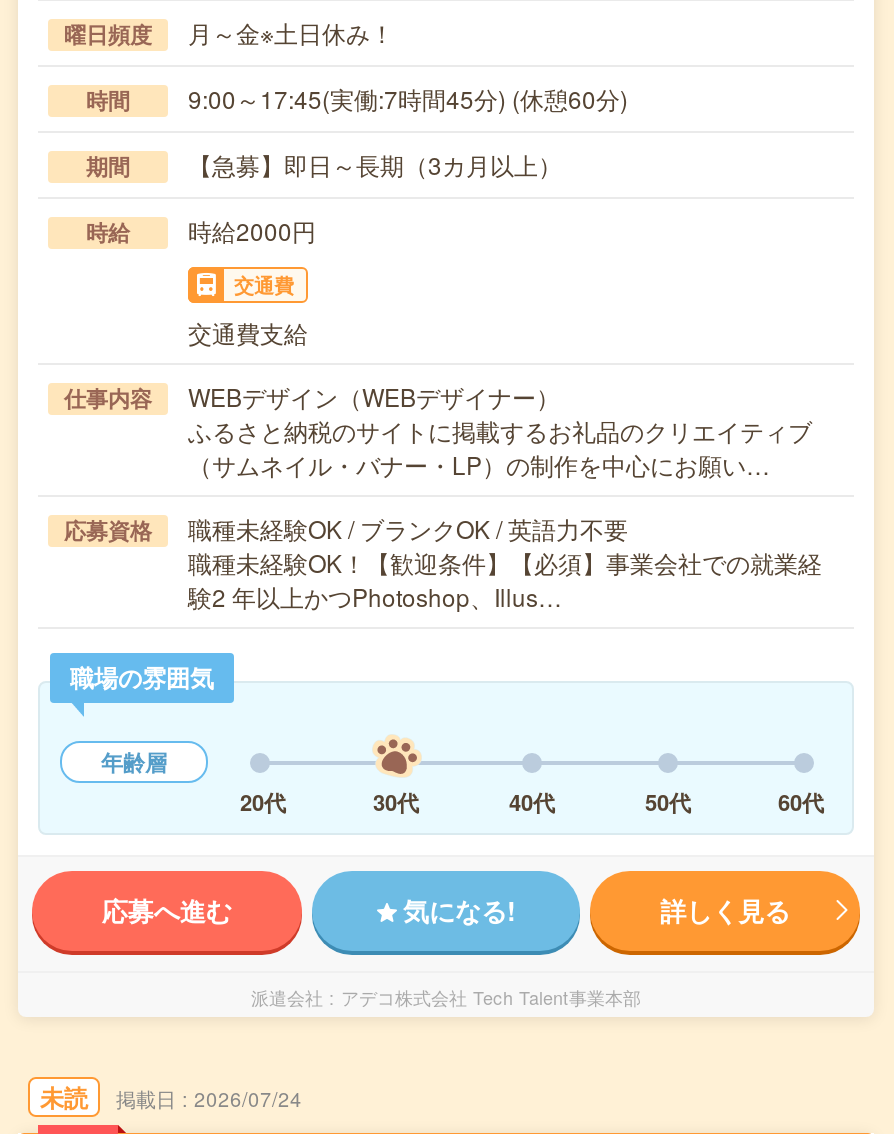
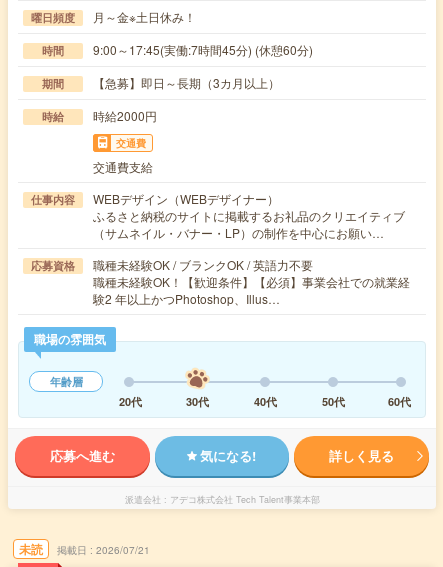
[194,1086,302,1114] 2026/07/24 -> [96,543,150,557] 2026/07/21

